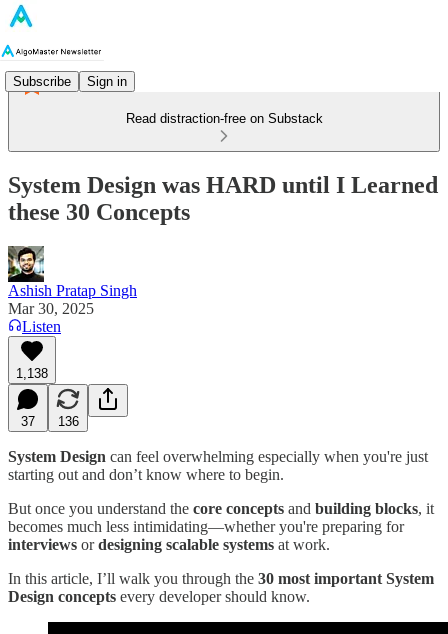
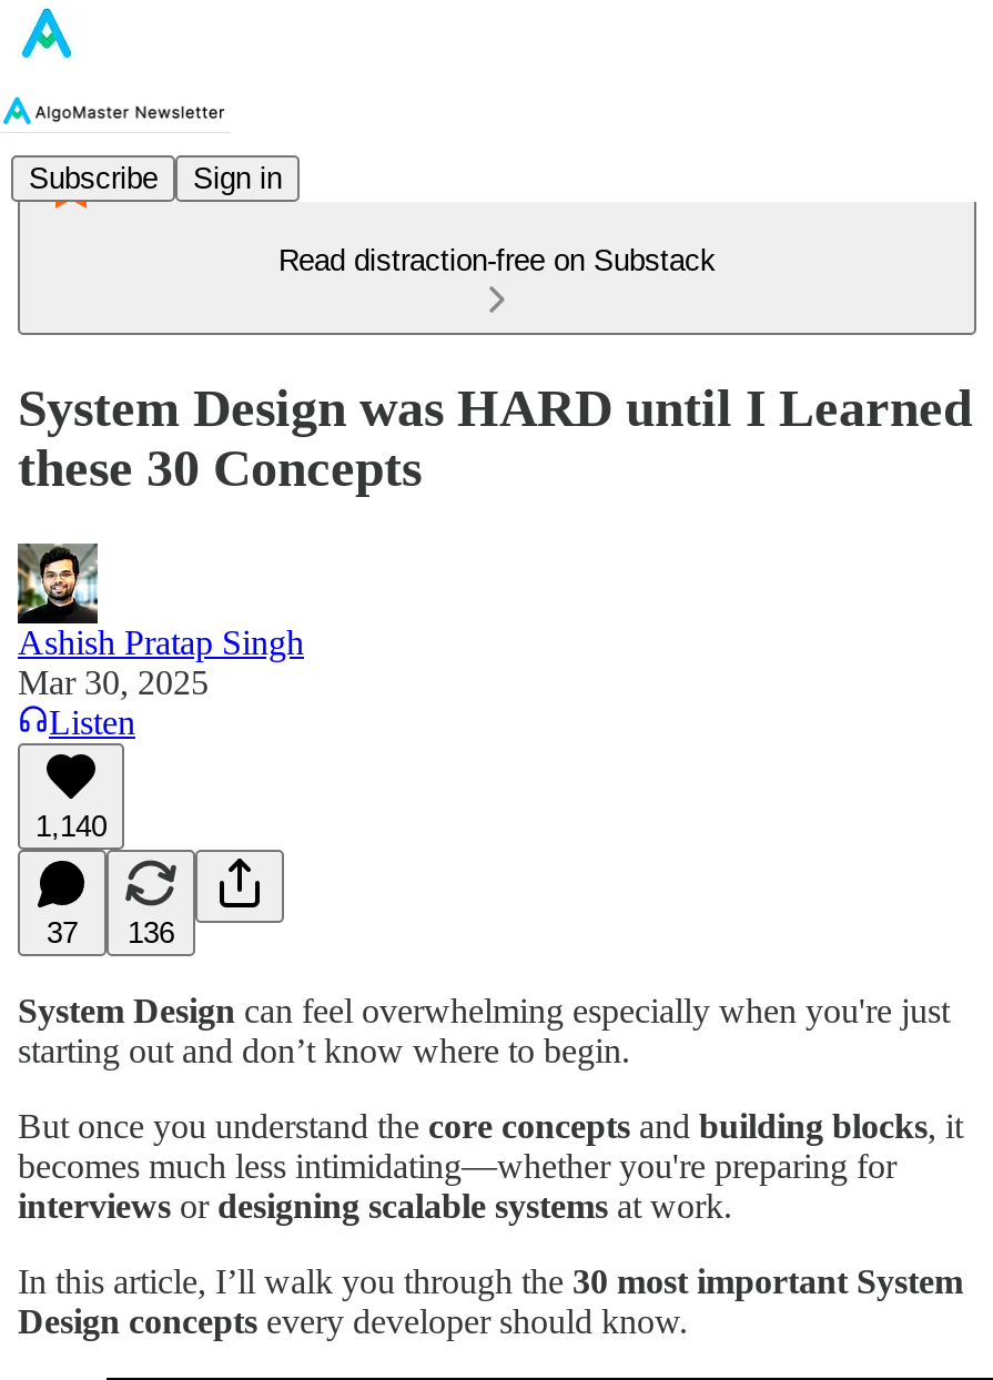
[16,366,48,381] 1,138 -> [36,809,107,843] 1,140

